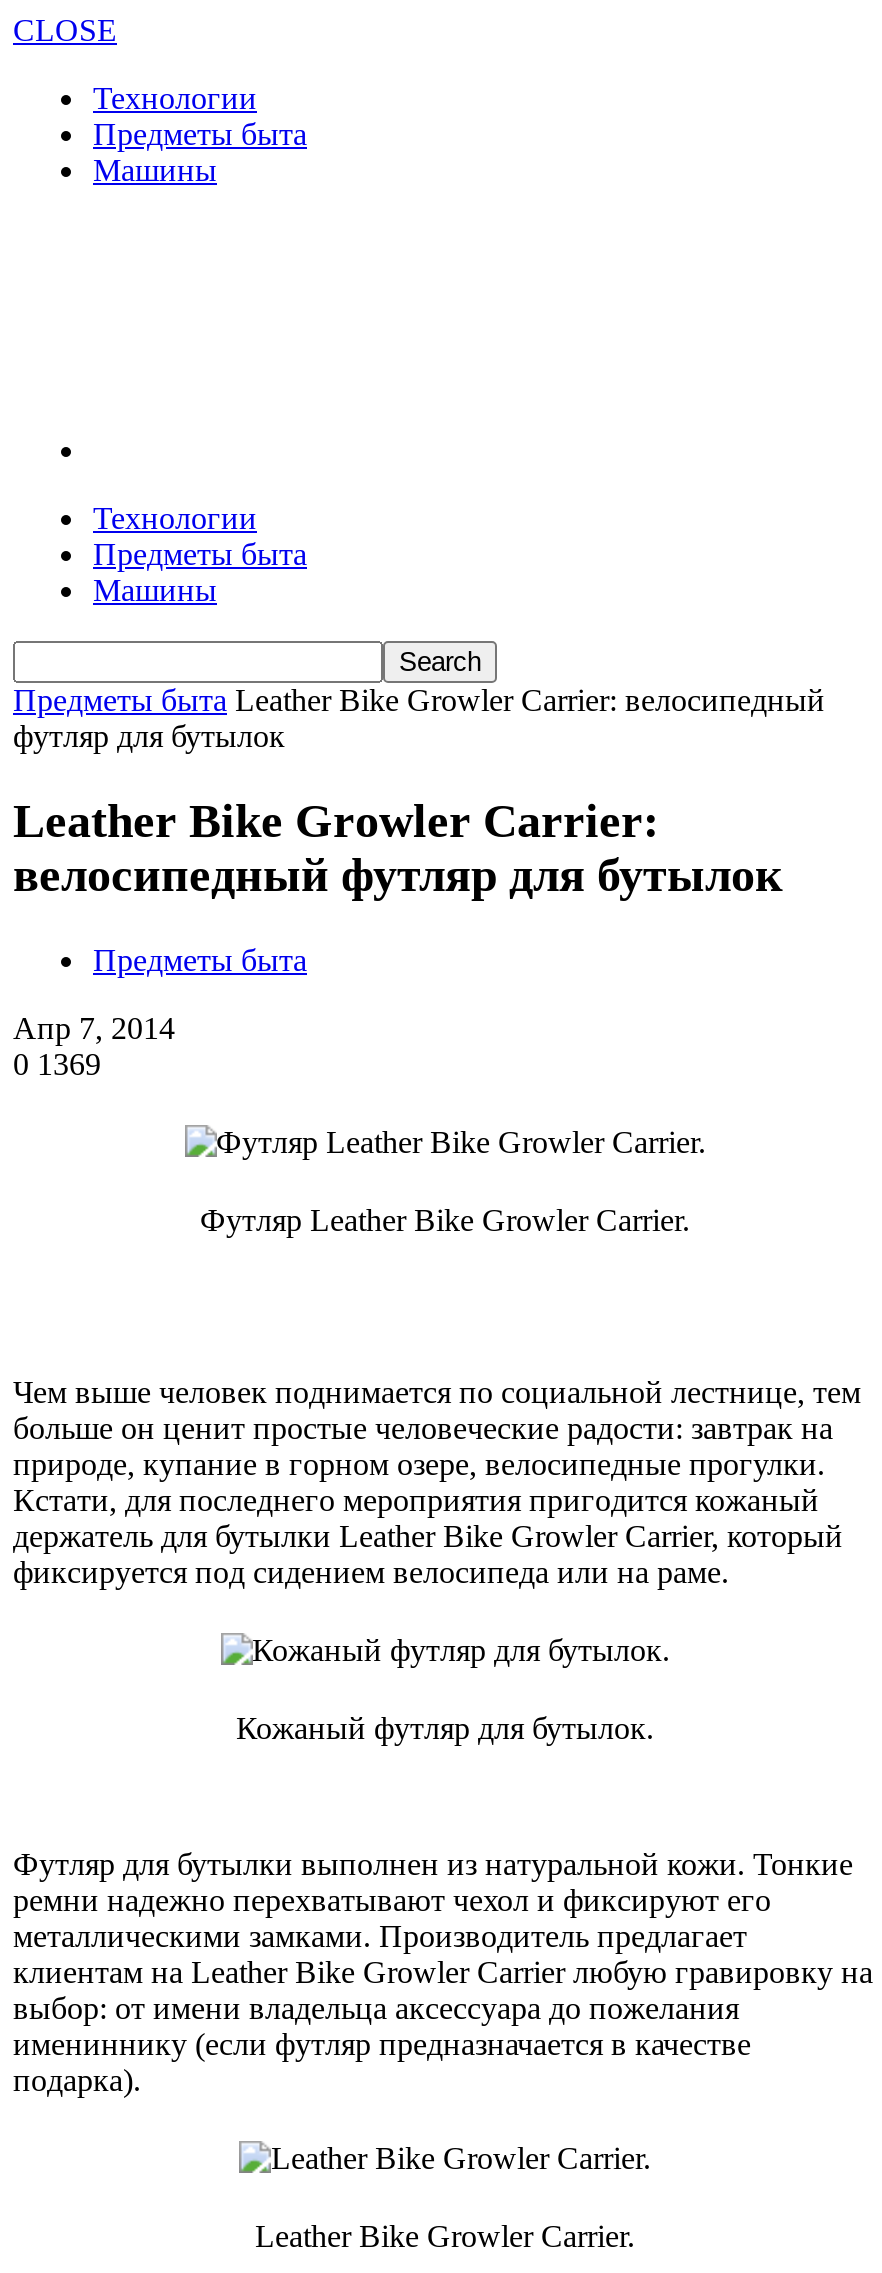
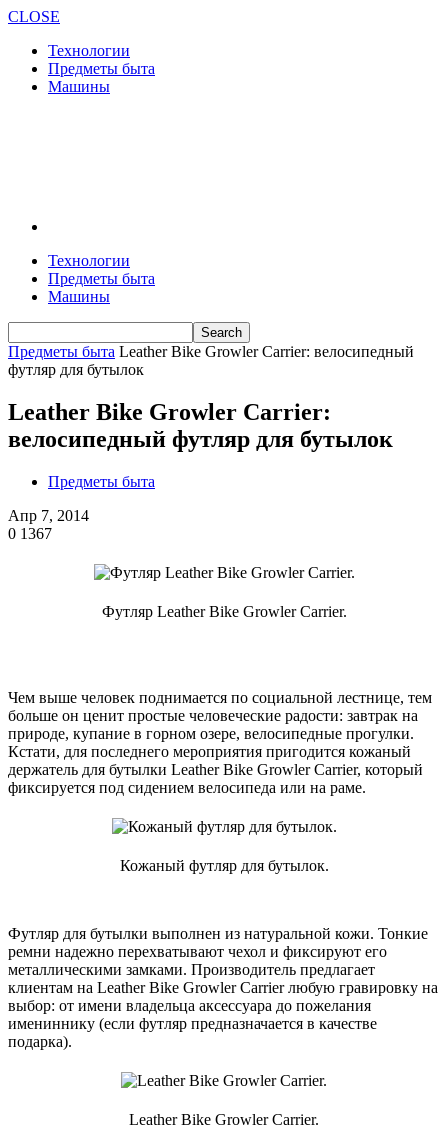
[13,1047,101,1081] 0 1369 -> [8,525,52,542] 0 1367

